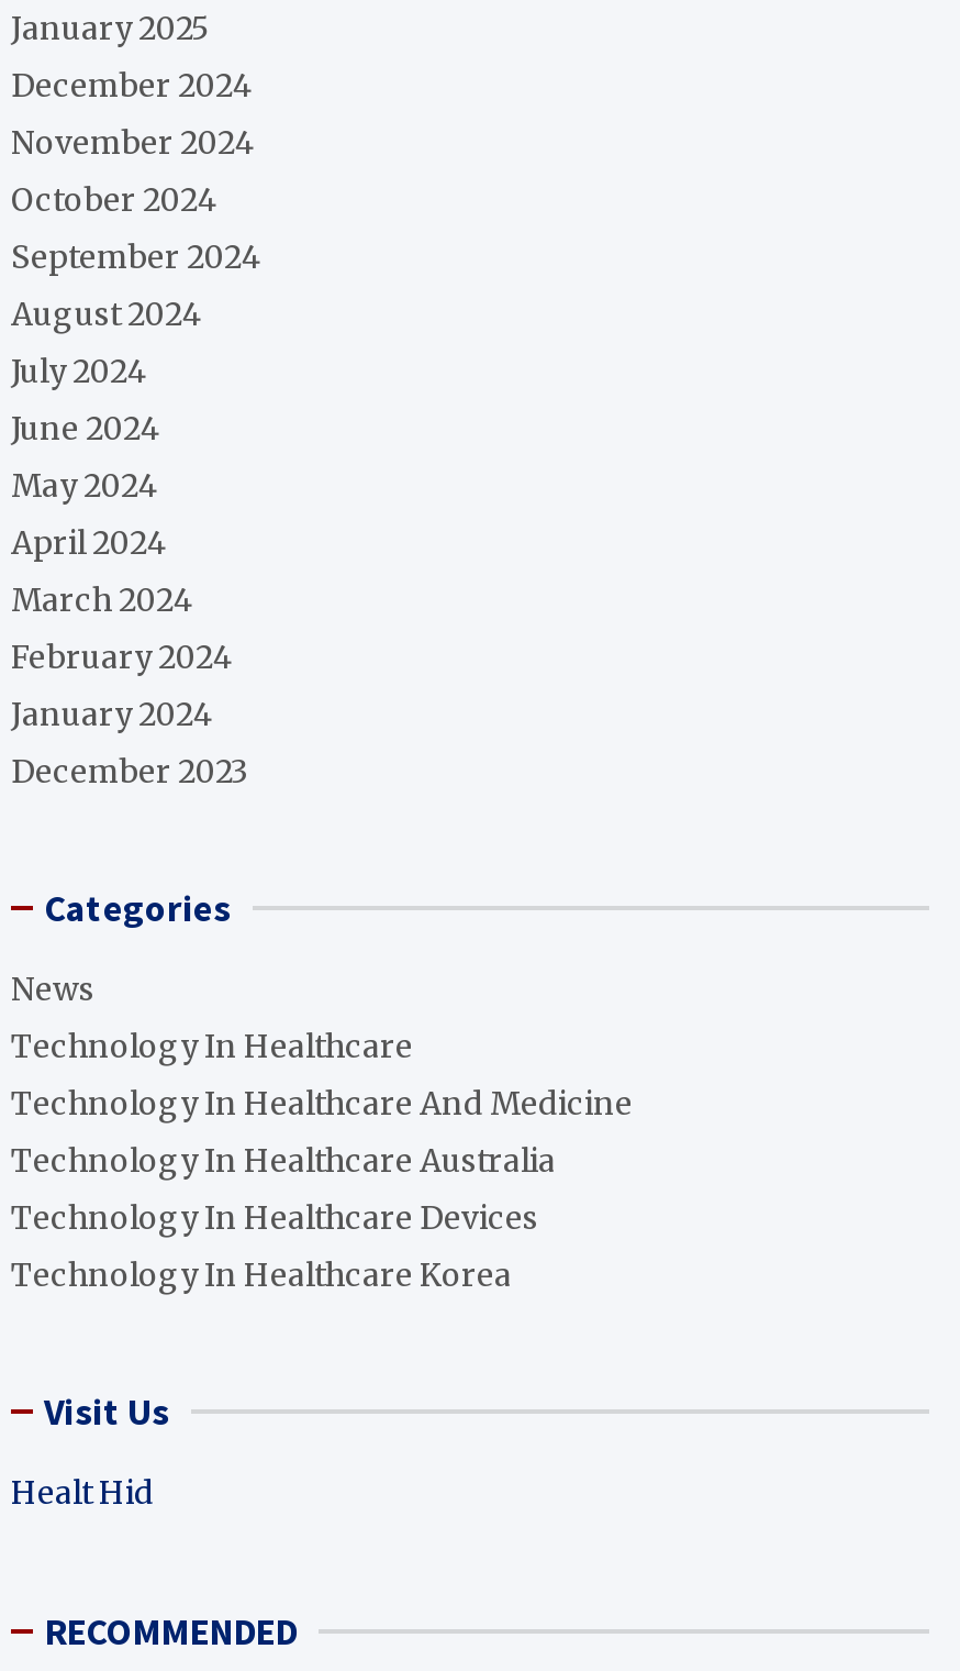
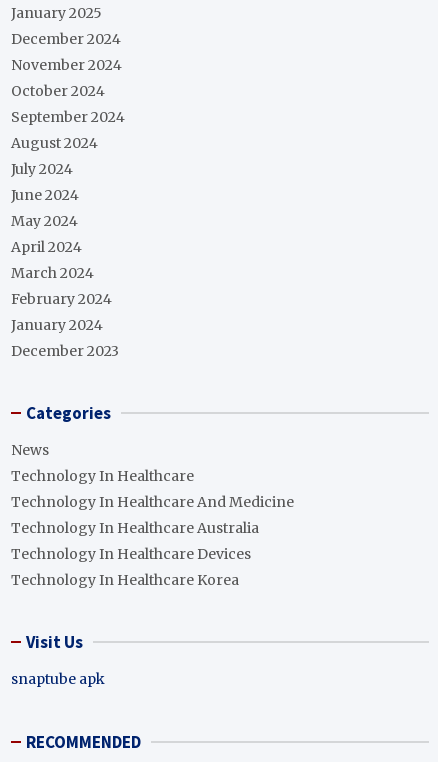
[11,1474,154,1514] Healt Hid -> [11,670,105,688] snaptube apk

